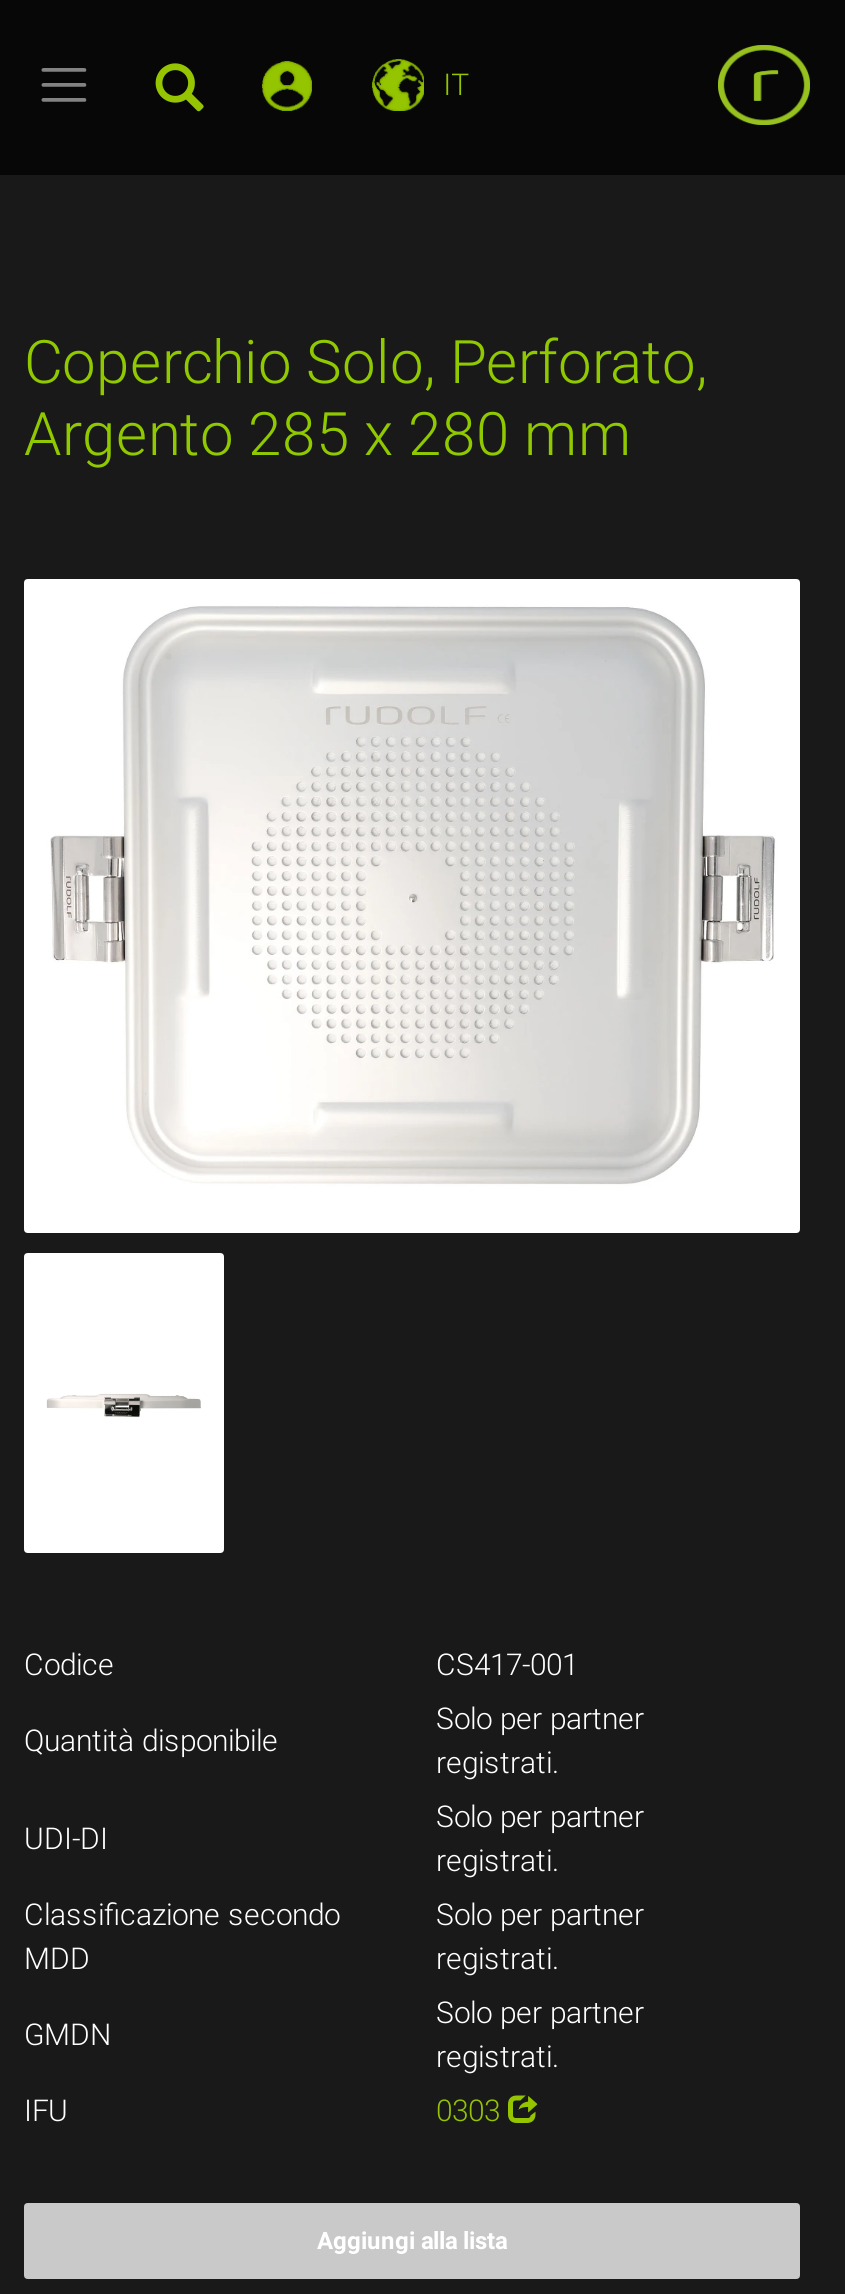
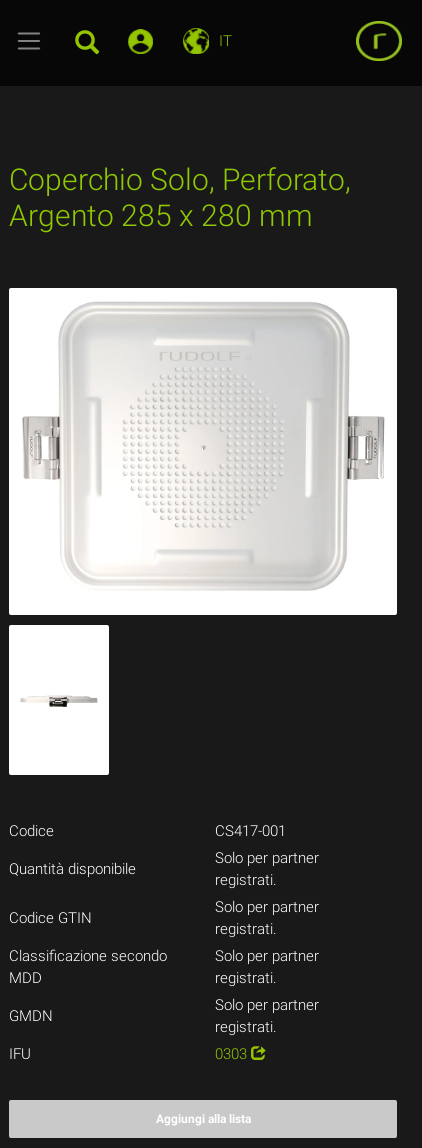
[24,1822,108,1858] UDI-DI -> [9,909,92,927] Codice GTIN

